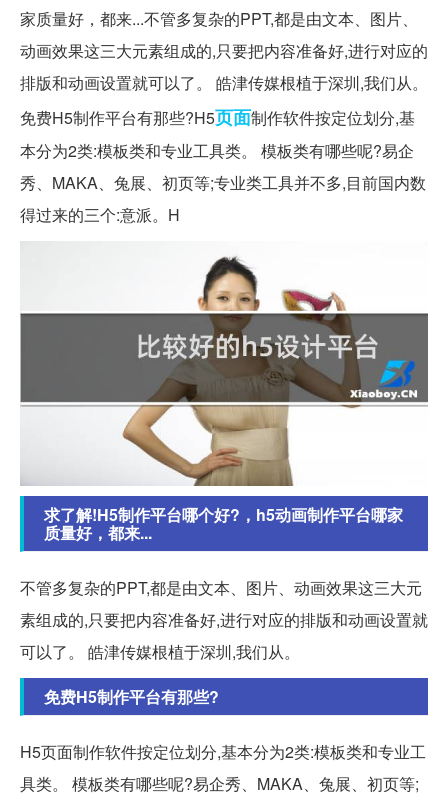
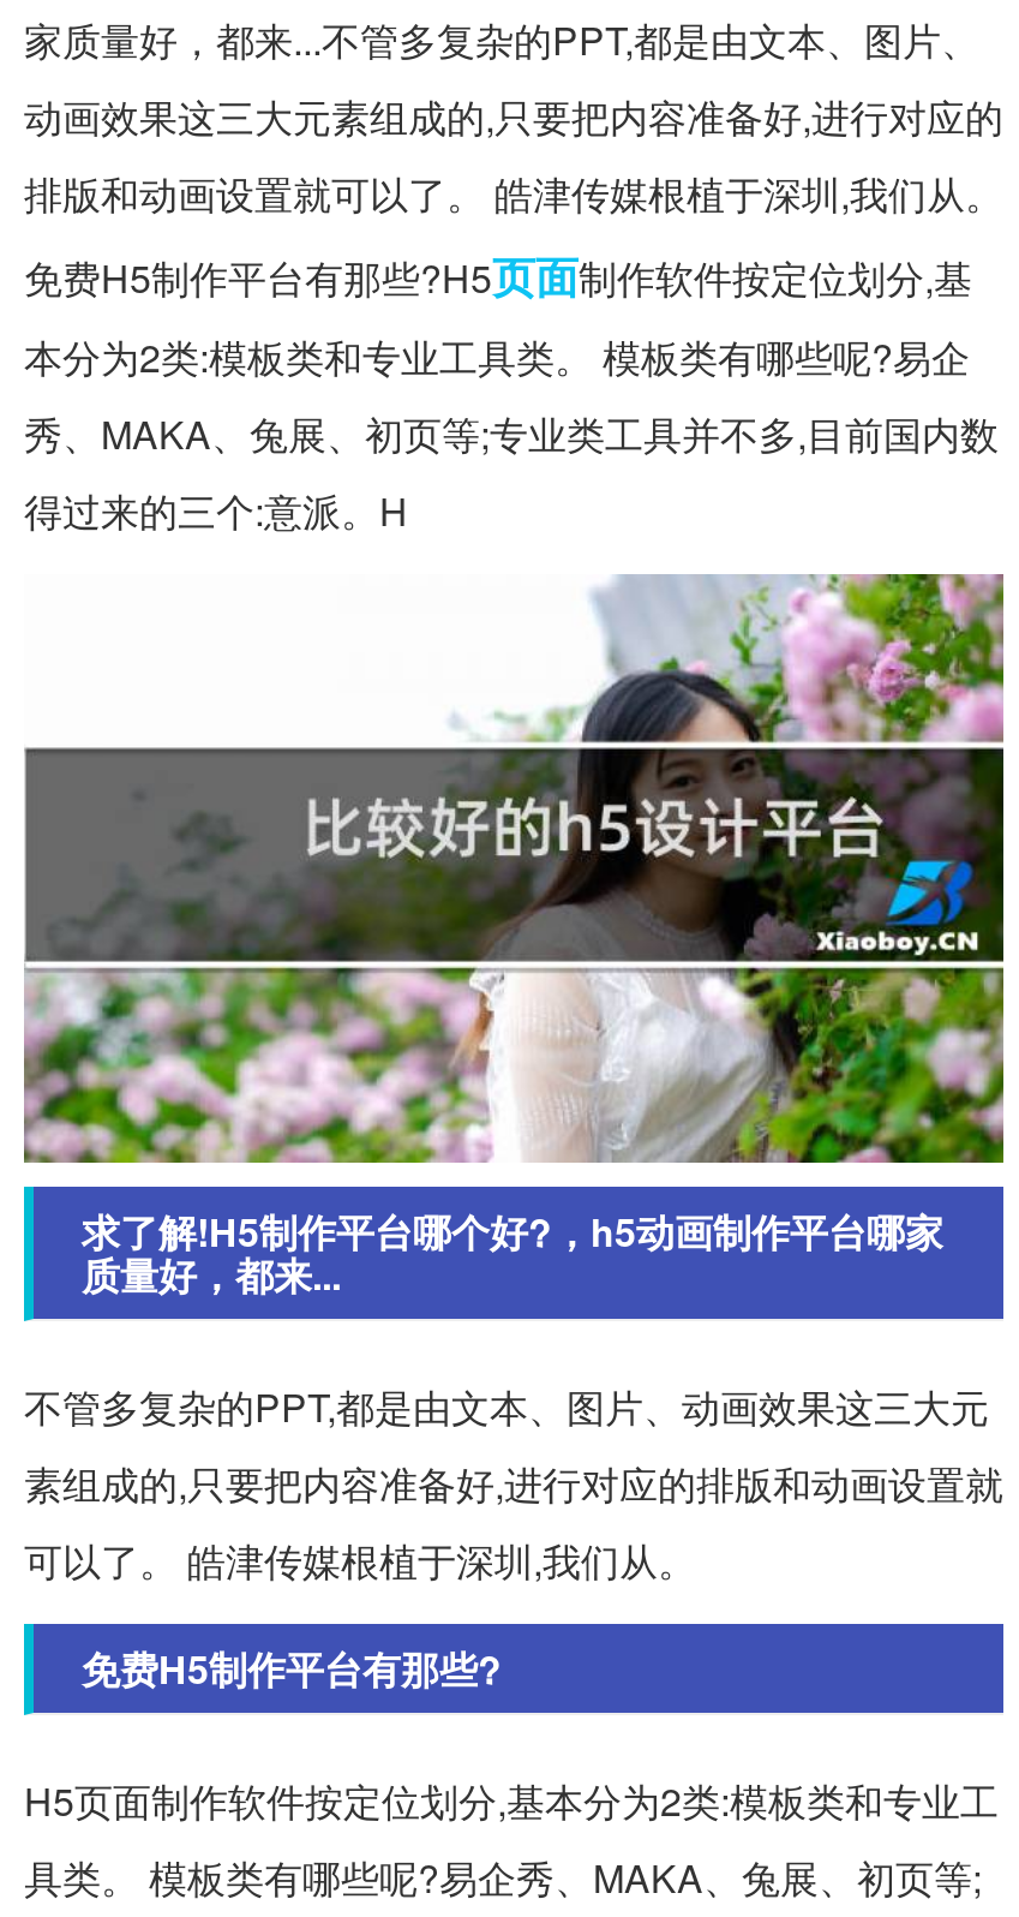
[20,241,429,487] [image] -> [22,572,1006,1165] [image]

